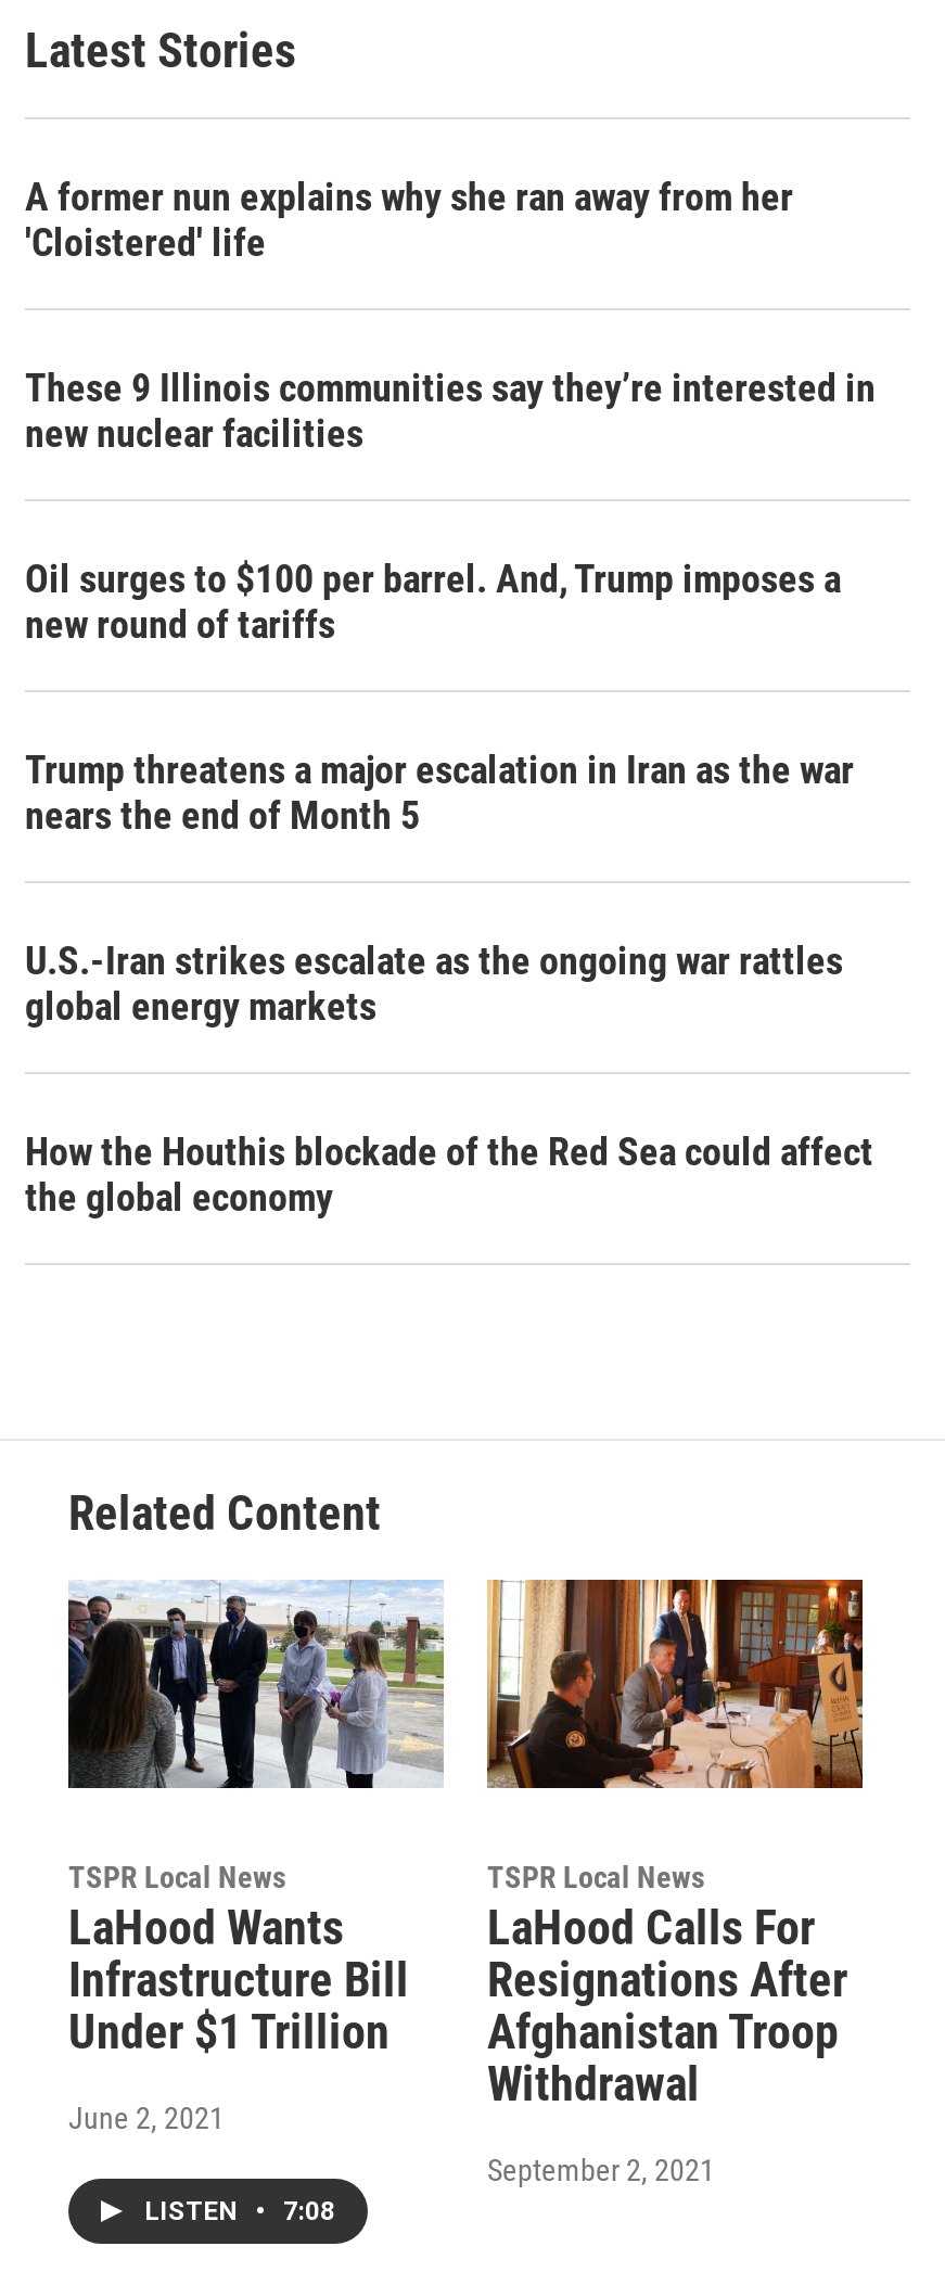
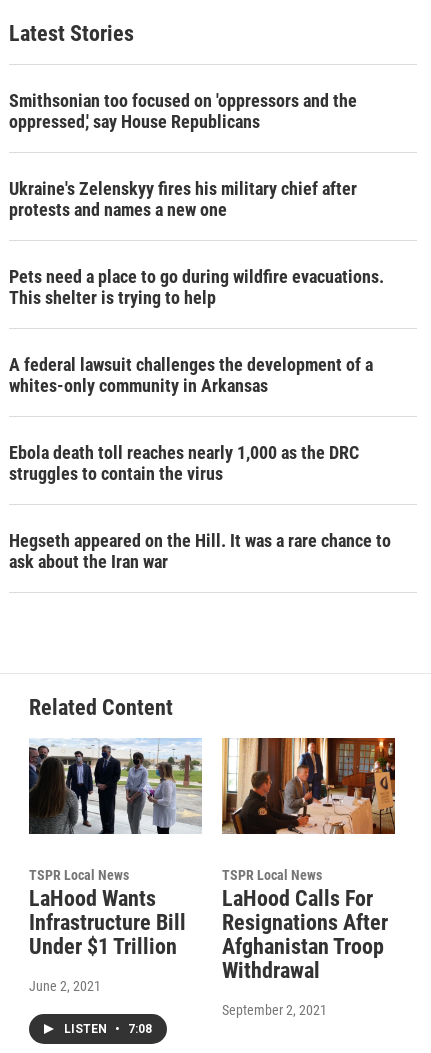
[25,174,793,265] A former nun explains why she ran away from her | 'Cloistered' life -> [9,90,357,132] Smithsonian too focused on 'oppressors and the | oppressed,' say House Republicans
[25,365,876,456] These 9 Illinois communities say they’re interested in | new nuclear facilities -> [9,178,357,220] Ukraine's Zelenskyy fires his military chief after | protests and names a new one
[25,556,841,647] Oil surges to $100 per barrel. And, Trump imposes a | new round of tariffs -> [9,266,384,308] Pets need a place to go during wildfire evacuations. | This shelter is trying to help
[25,746,854,838] Trump threatens a major escalation in Iran as the war | nears the end of Month 5 -> [9,354,373,396] A federal lawsuit challenges the development of a | whites-only community in Arkansas
[25,937,843,1029] U.S.-Iran strikes escalate as the ongoing war rattles | global energy markets -> [9,442,359,484] Ebola death toll reaches nearly 1,000 as the DRC | struggles to contain the virus
[25,1128,873,1220] How the Houthis blockade of the Red Sea could affect | the global economy -> [9,530,391,572] Hegseth appeared on the Hill. It was a rare chance to | ask about the Iran war

